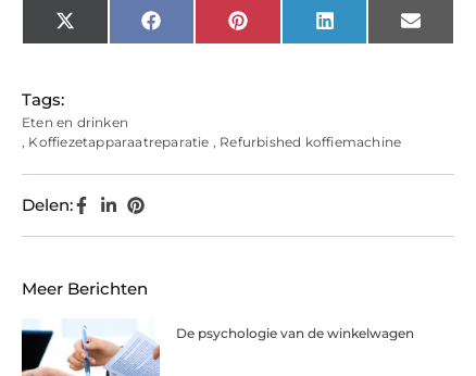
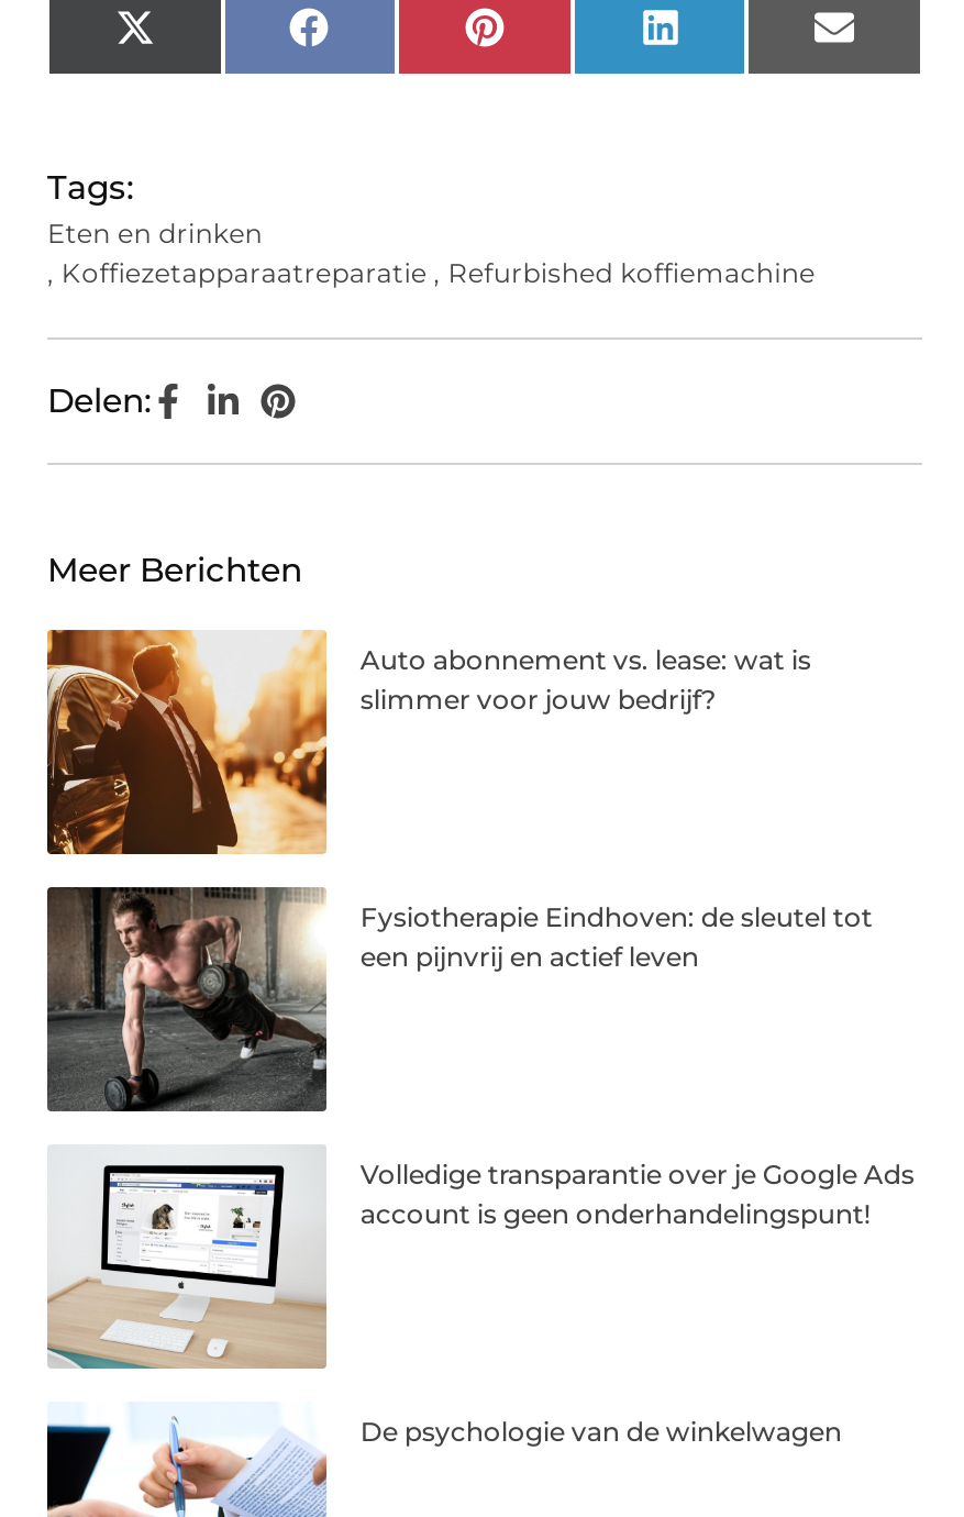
none -> [45,628,811,856] [image] | Auto abonnement vs. lease: wat is | slimmer voor jouw bedrijf?
none -> [45,883,873,1114] [image] | Fysiotherapie Eindhoven: de sleutel tot | een pijnvrij en actief leven
none -> [47,1147,914,1371] [image] | Volledige transparantie over je Google Ads | account is geen onderhandelingspunt!

